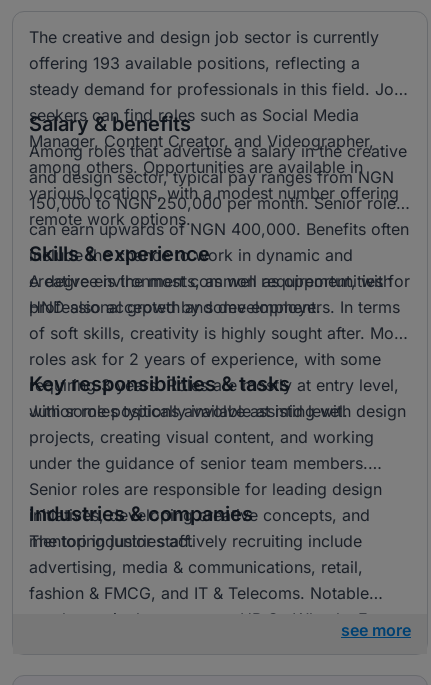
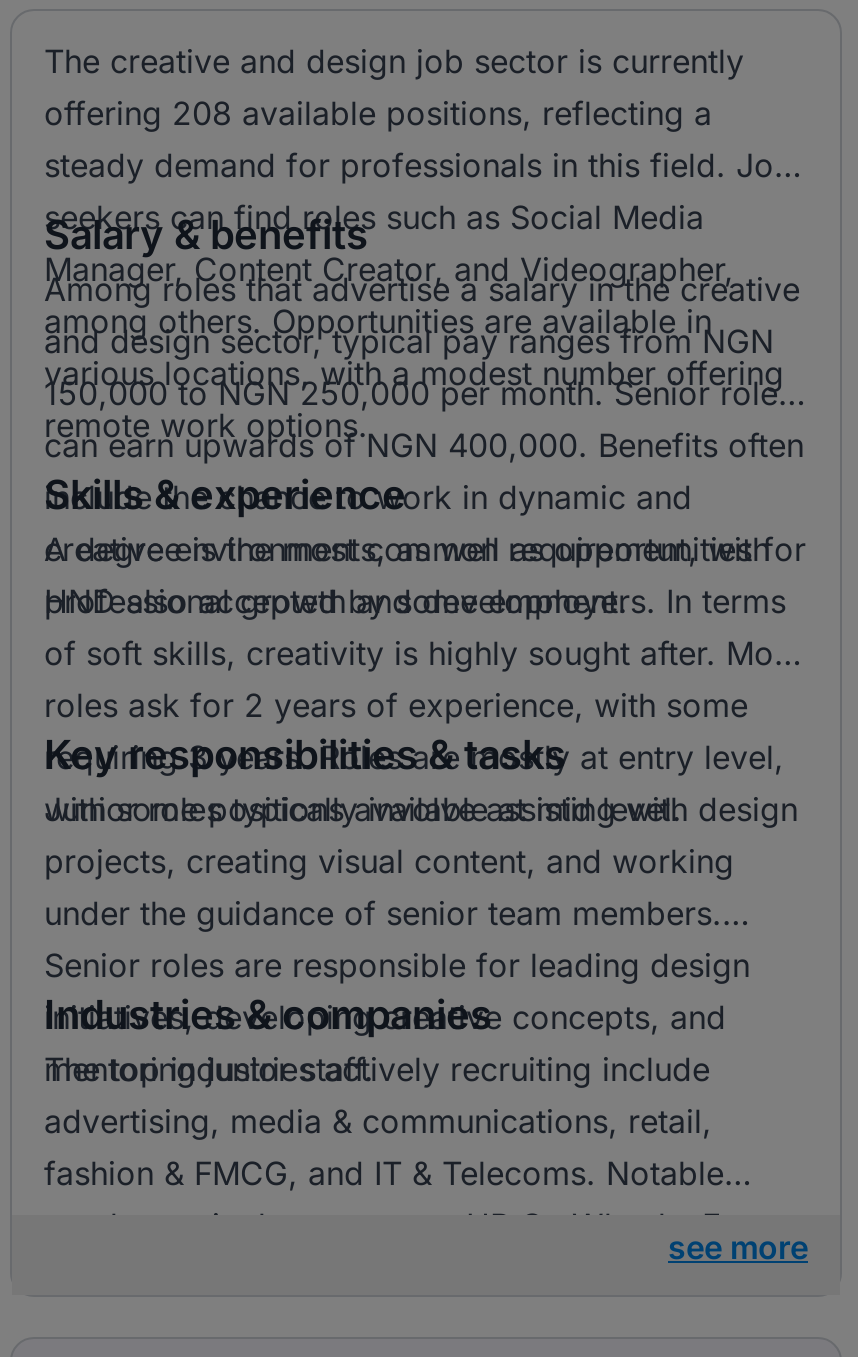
[29,53,360,73] offering 193 available positions, reflecting a -> [44,93,712,133] offering 208 available positions, reflecting a

